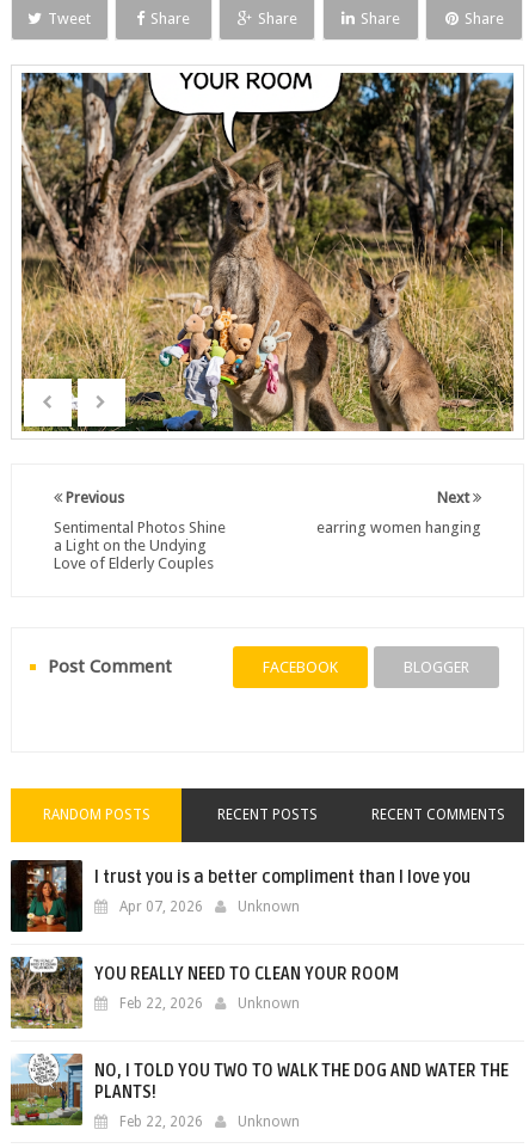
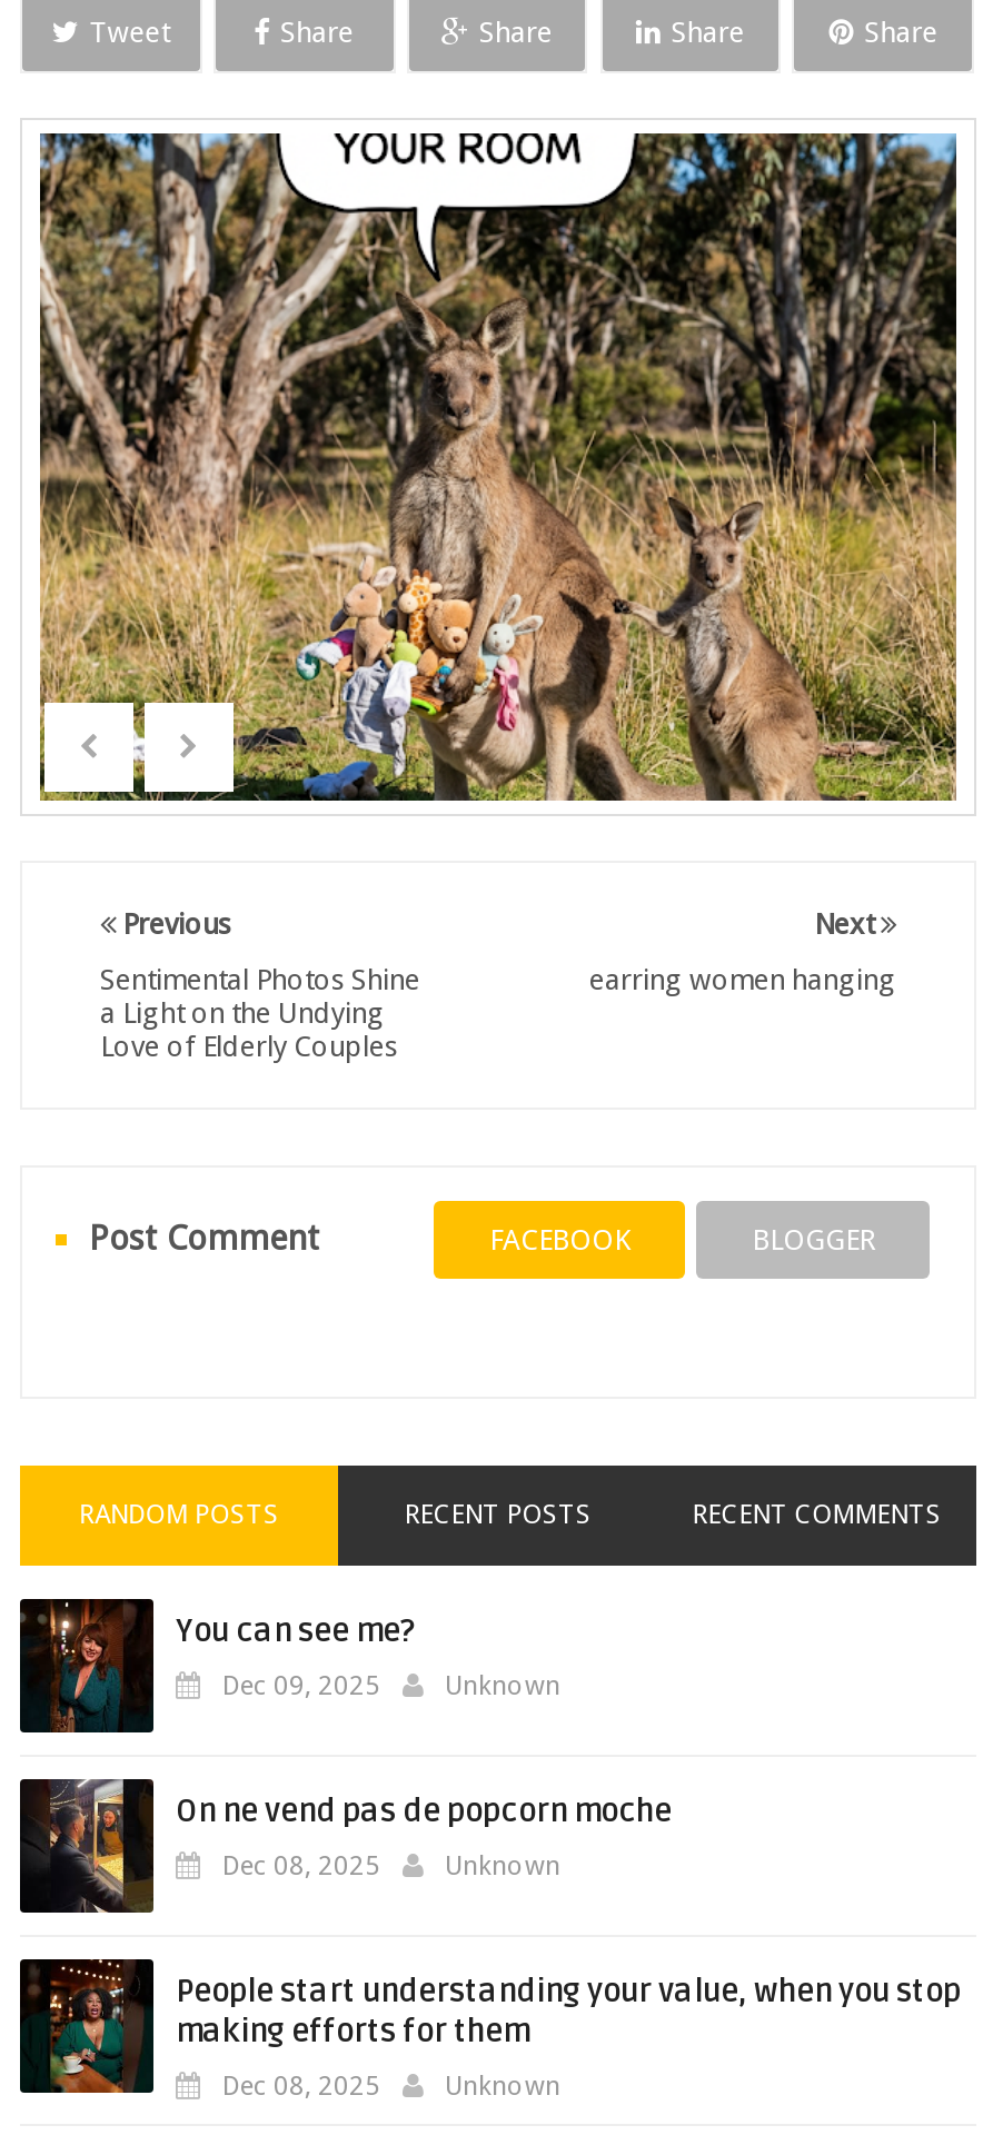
[11,860,470,933] [image] | I trust you is a better compliment than I love you -> [38,1601,416,1735] [image] | You can see me?
[119,898,203,915] Apr 07, 2026 -> [222,1670,380,1701] Dec 09, 2025
[10,956,399,1030] [image] | YOU REALLY NEED TO CLEAN YOUR ROOM -> [18,1777,672,1915] [image] | On ne vend pas de popcorn moche
[119,995,203,1012] Feb 22, 2026 -> [222,1850,380,1881] Dec 08, 2025
[10,1052,509,1126] [image] | NO, I TOLD YOU TWO TO WALK THE DOG AND WATER THE | PLANTS! -> [18,1957,961,2095] [image] | People start understanding your value, when you stop | making efforts for them
[119,1113,203,1130] Feb 22, 2026 -> [222,2071,380,2102] Dec 08, 2025

